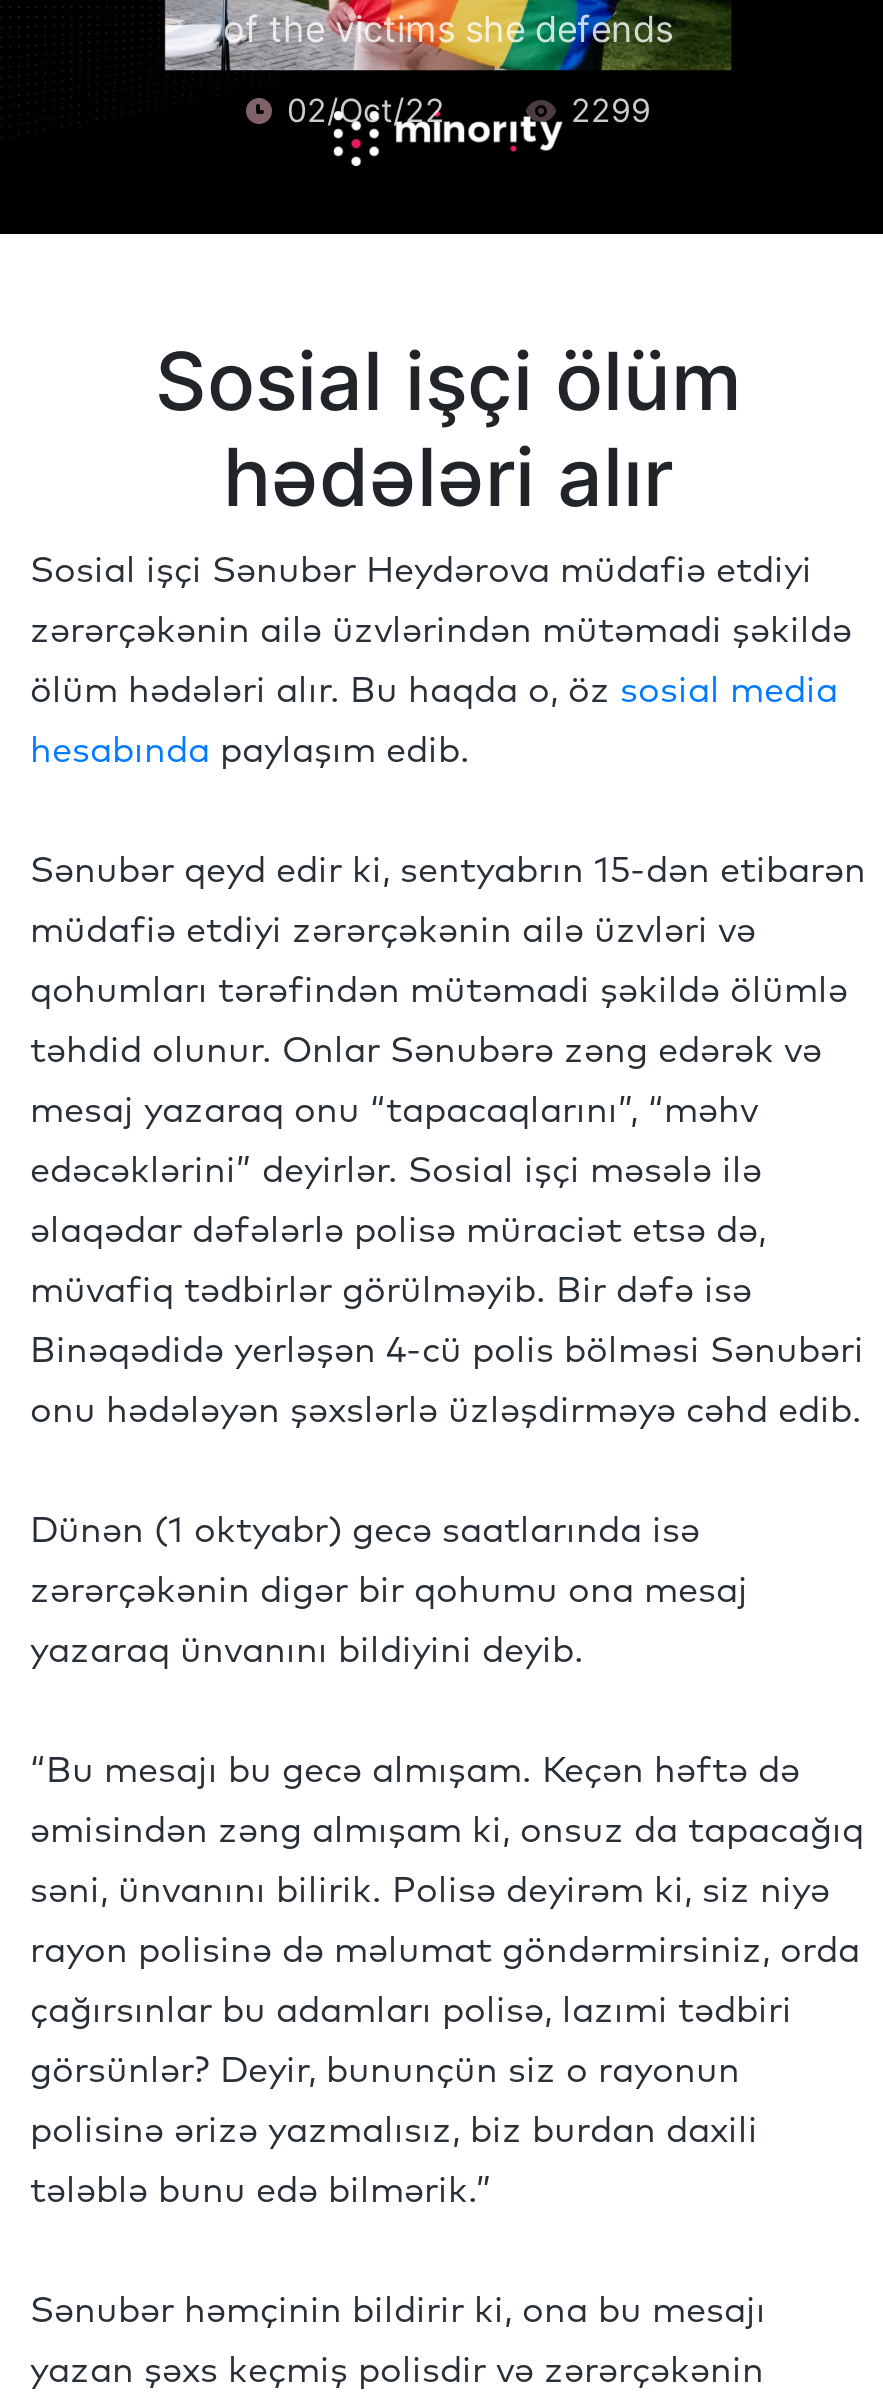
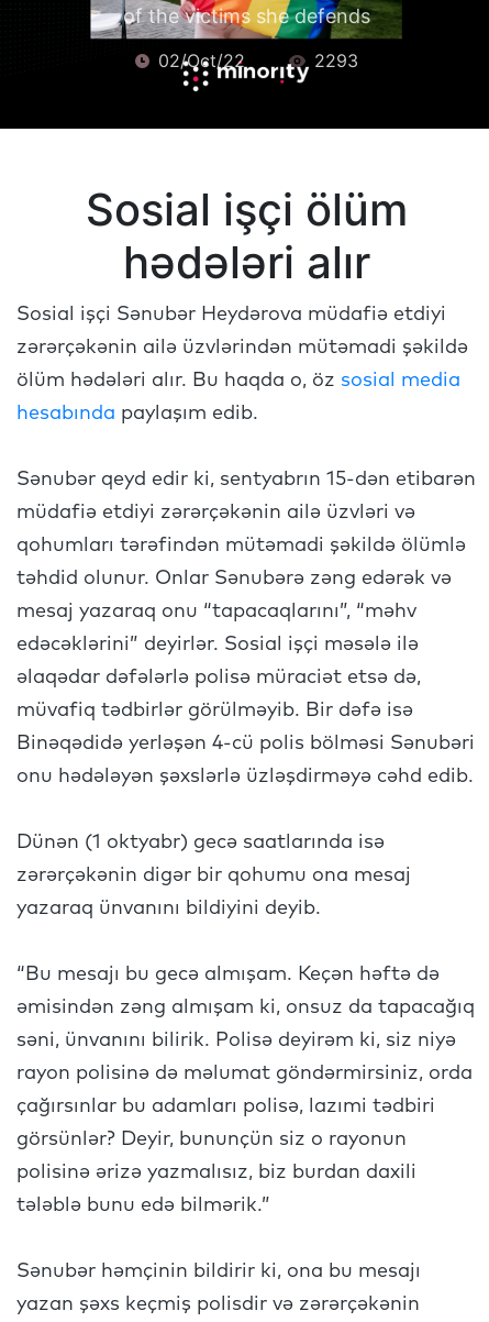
[571,90,651,130] 2299 -> [314,49,358,71] 2293

